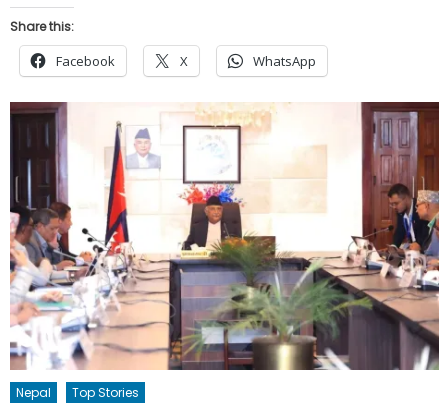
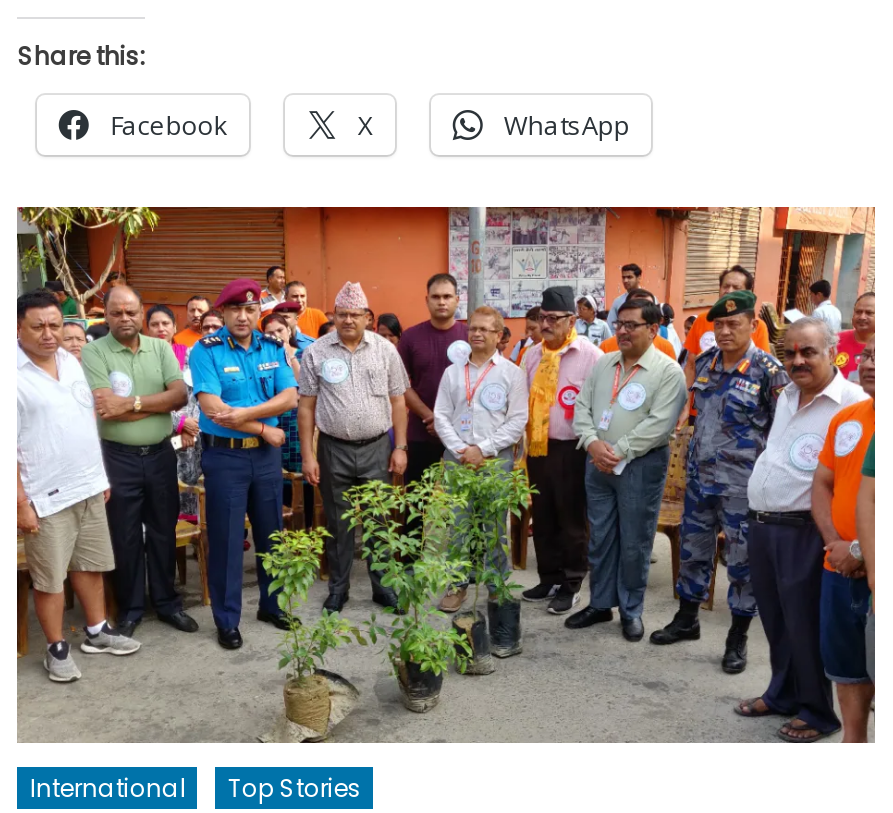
[9,101,440,401] [image] | Nepal -> [15,205,877,805] [image] | International

